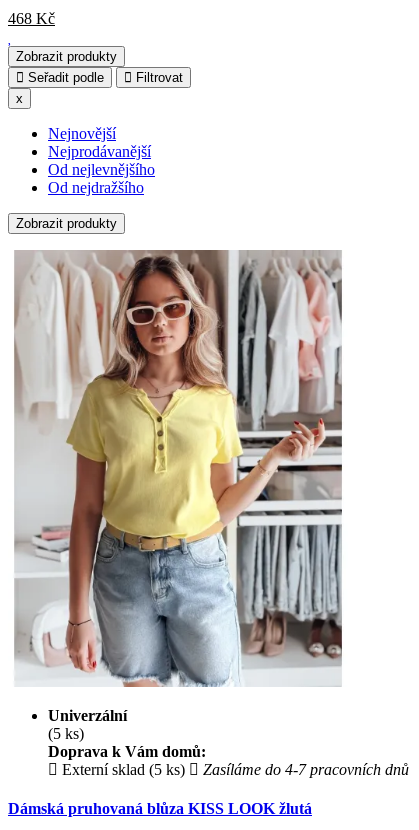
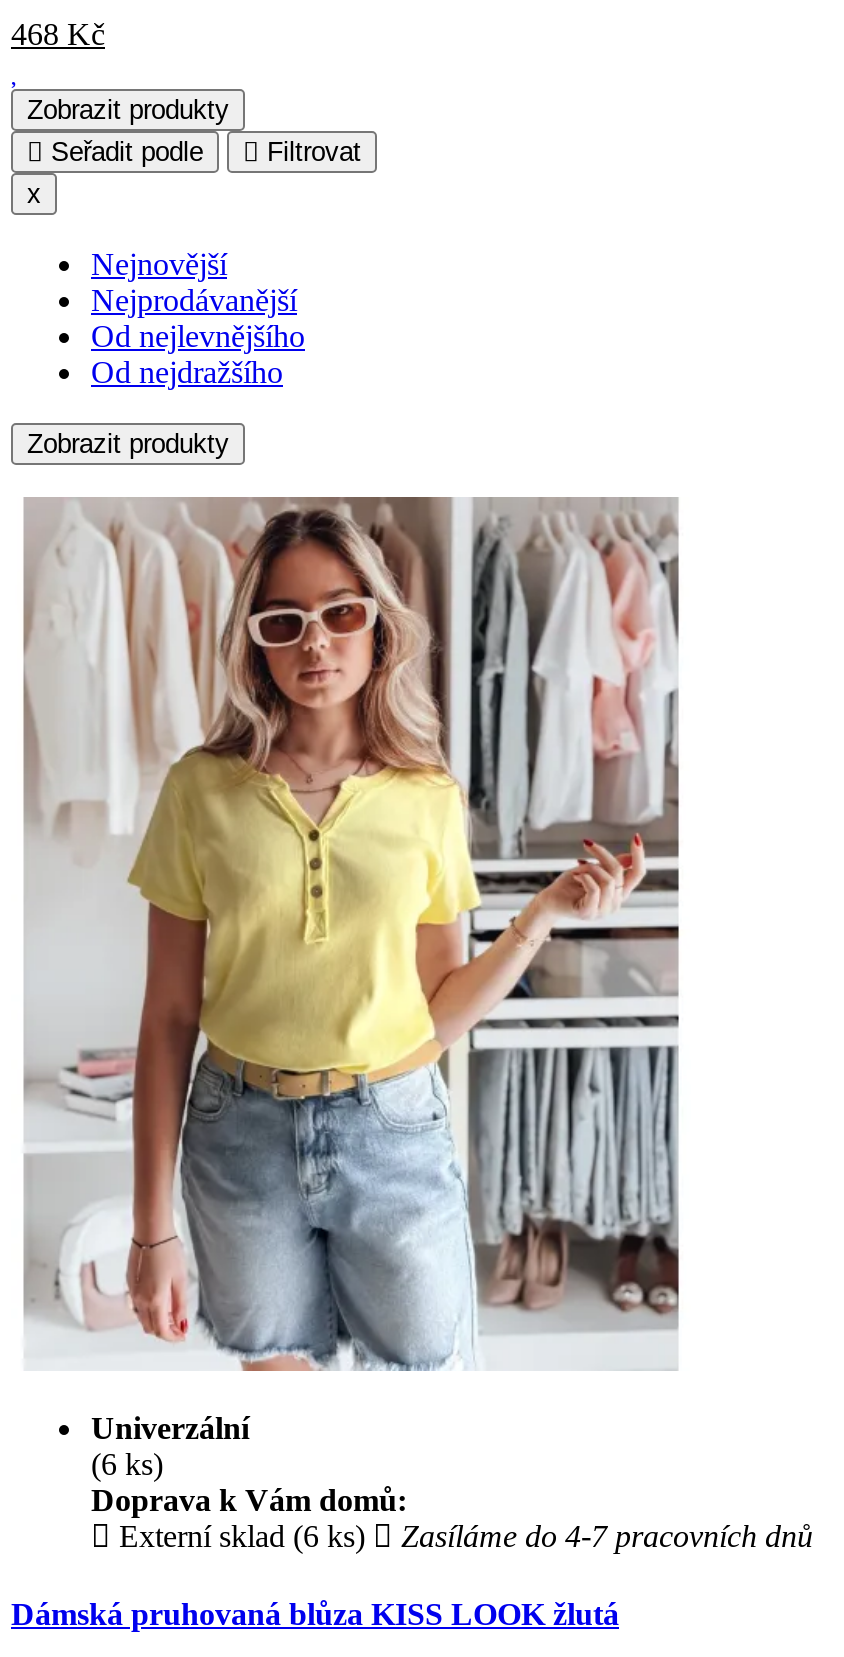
[48,725,84,742] (5 ks) -> [91,1447,163,1481] (6 ks)
[58,761,185,778] Externí sklad (5 ks) -> [111,1519,365,1553] Externí sklad (6 ks)

